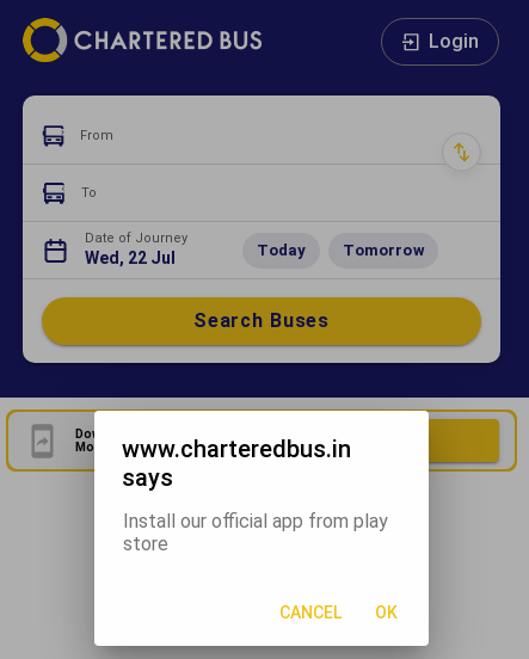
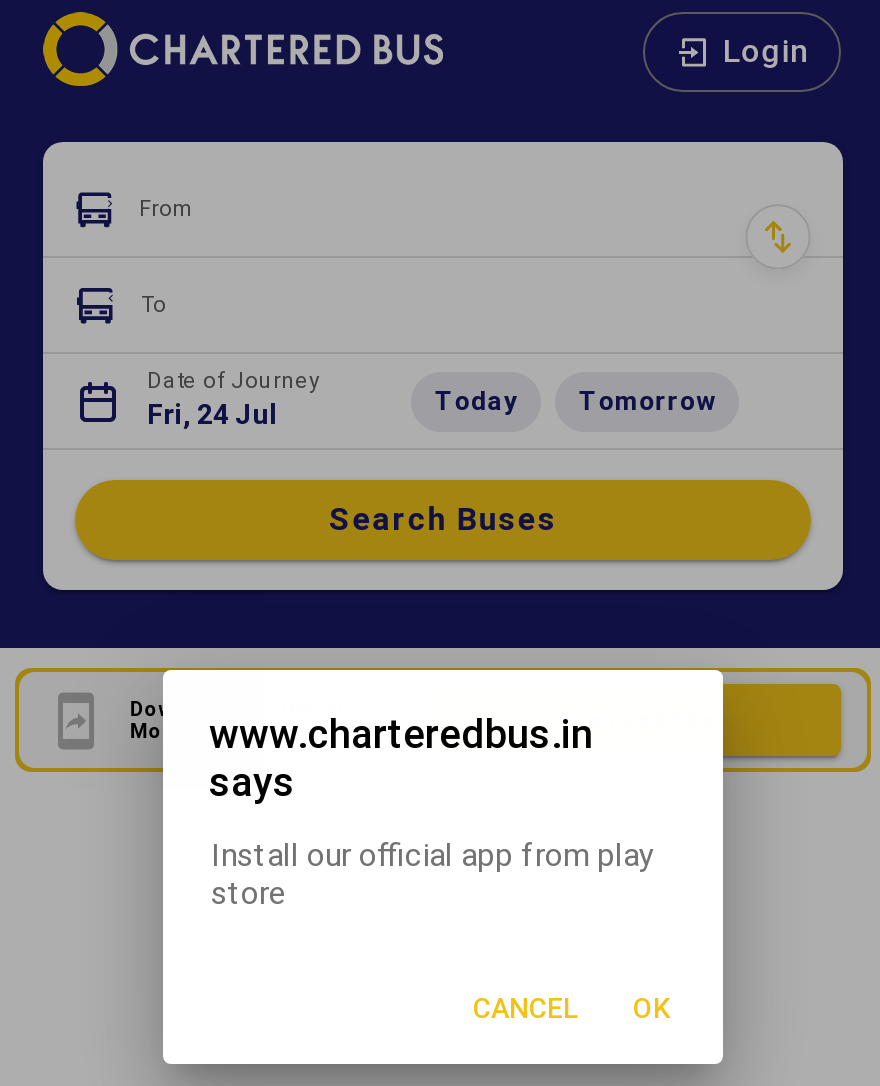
[85,248,176,267] Wed, 22 Jul -> [147,398,277,430] Fri, 24 Jul

